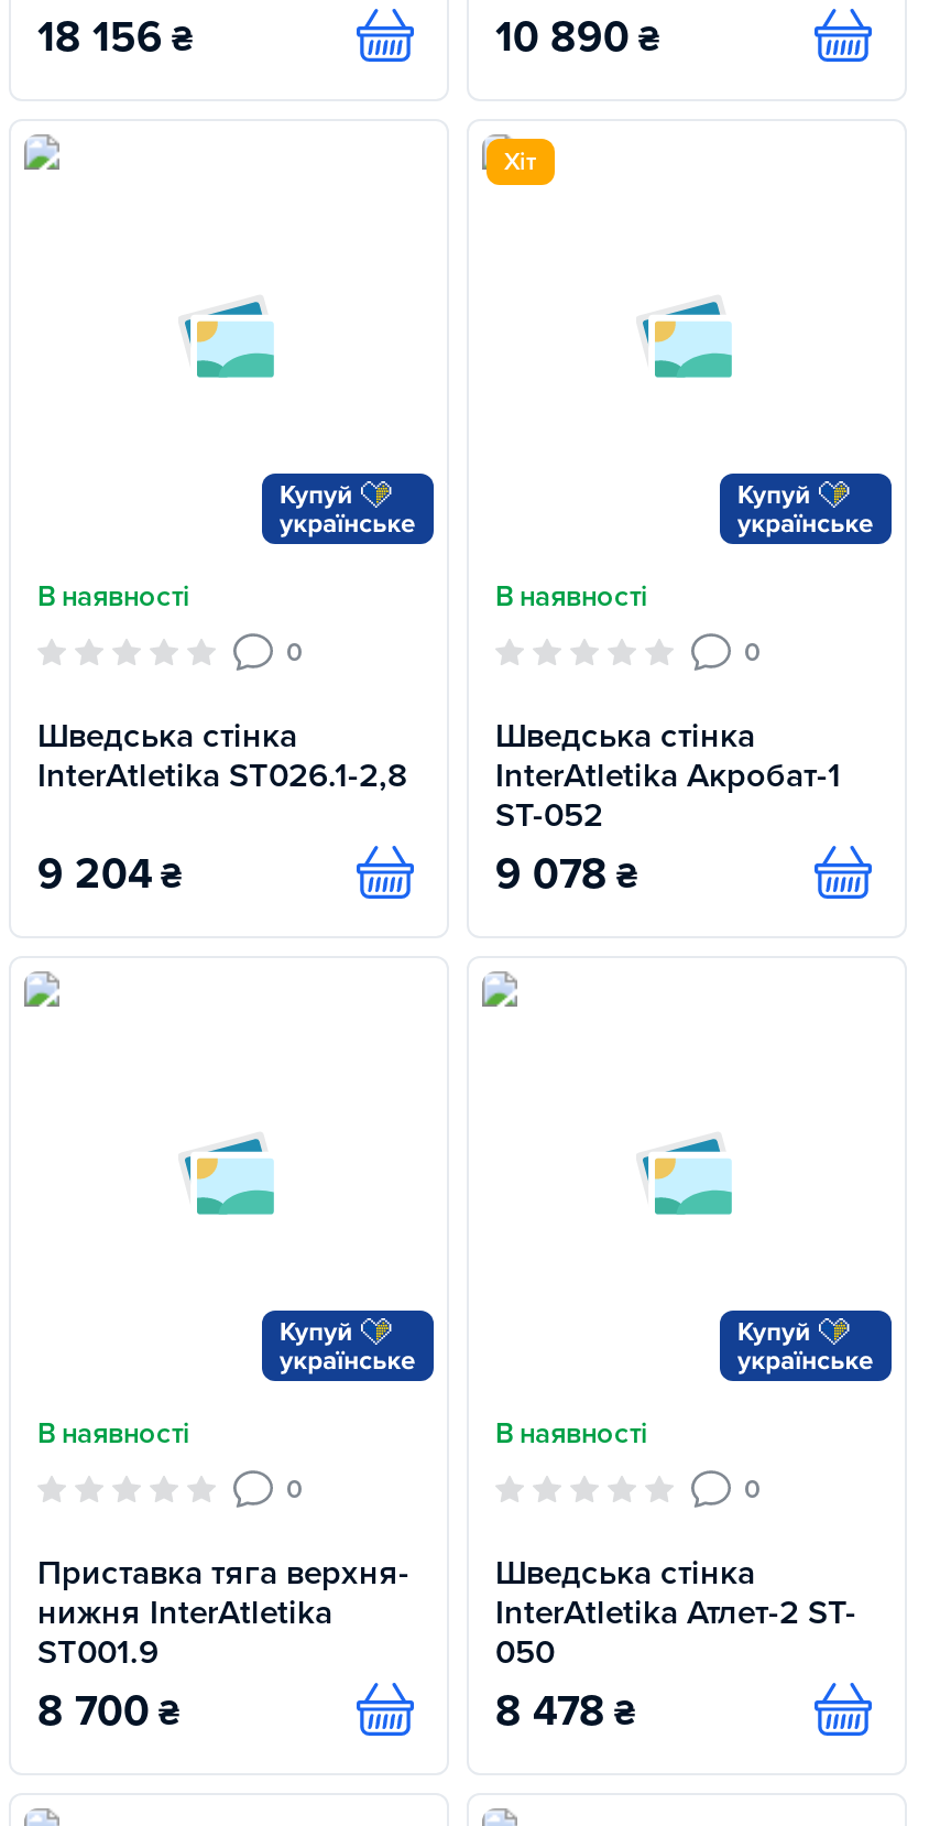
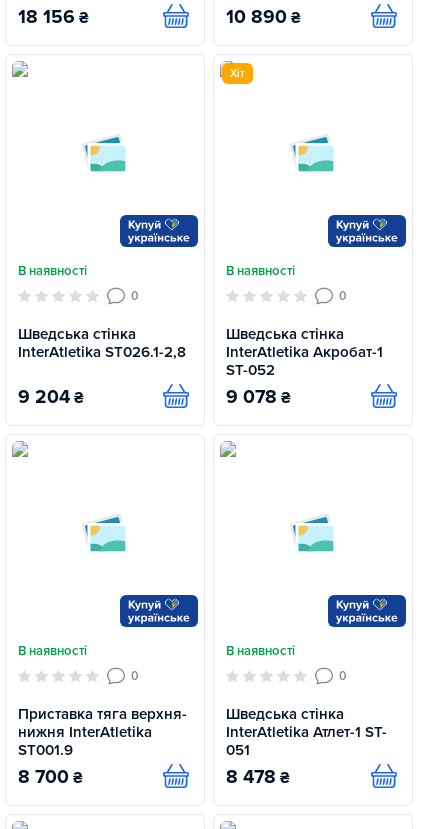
[495,1593,856,1632] InterAtletika Атлет-2 ST- -> [226,723,387,741] InterAtletika Атлет-1 ST-
[495,1632,555,1672] 050 -> [226,741,250,759] 051

